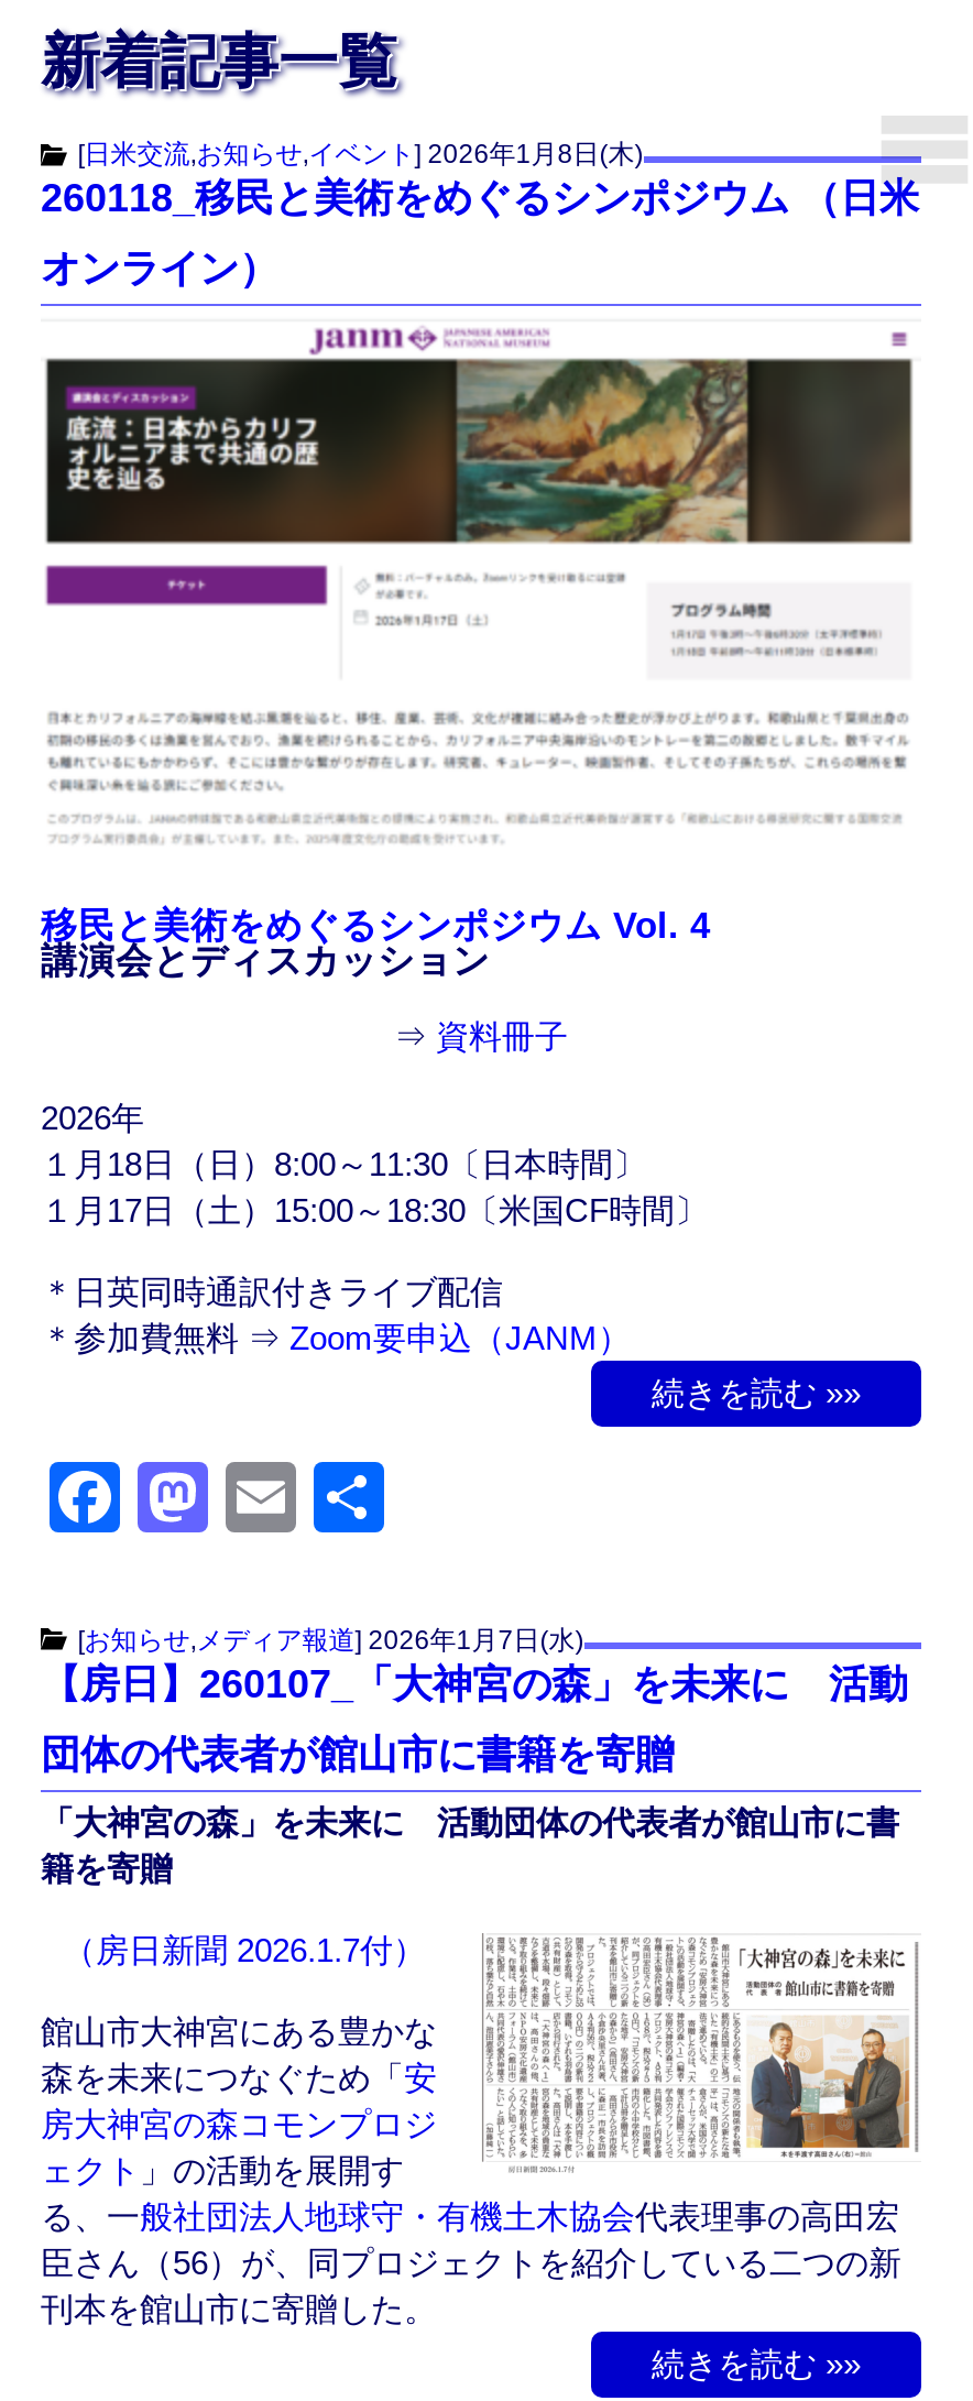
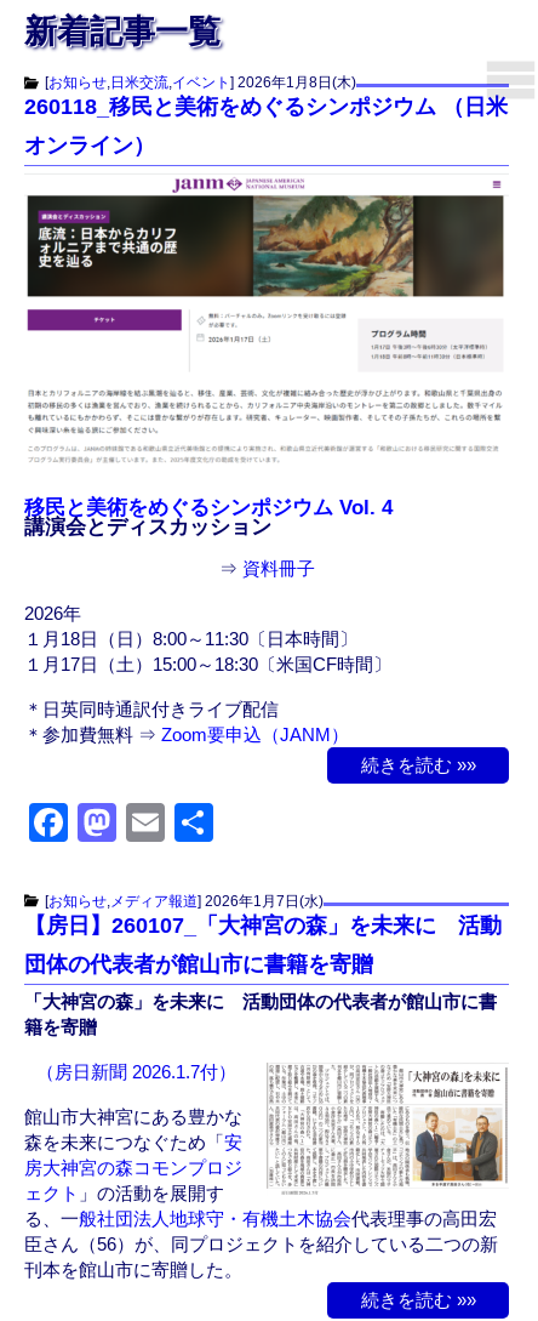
[78,139,643,170] [日米交流,お知らせ,イベント] 2026年1月8日(木) -> [45,74,356,91] [お知らせ,日米交流,イベント] 2026年1月8日(木)

